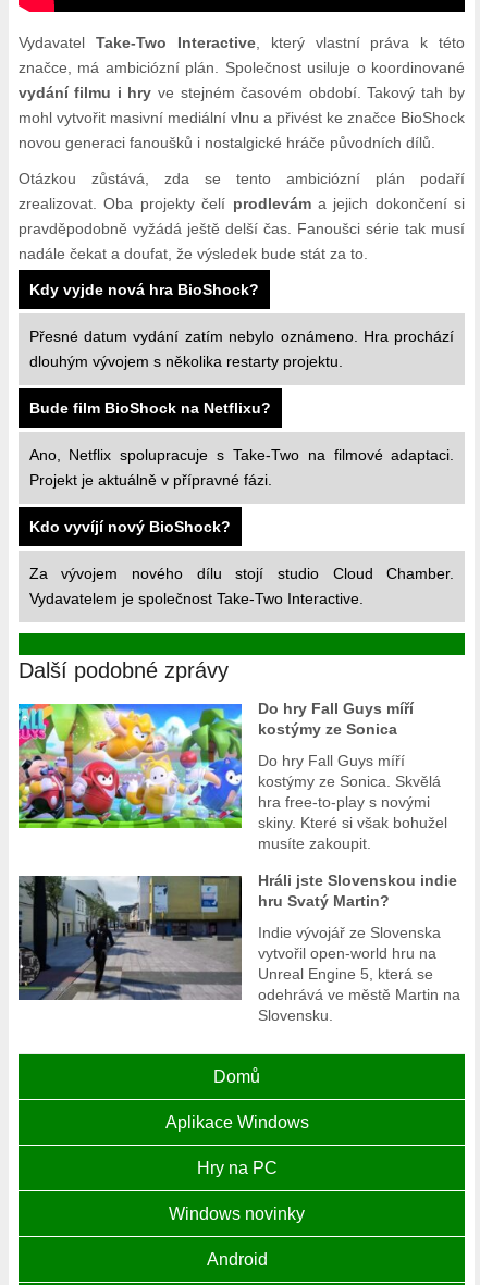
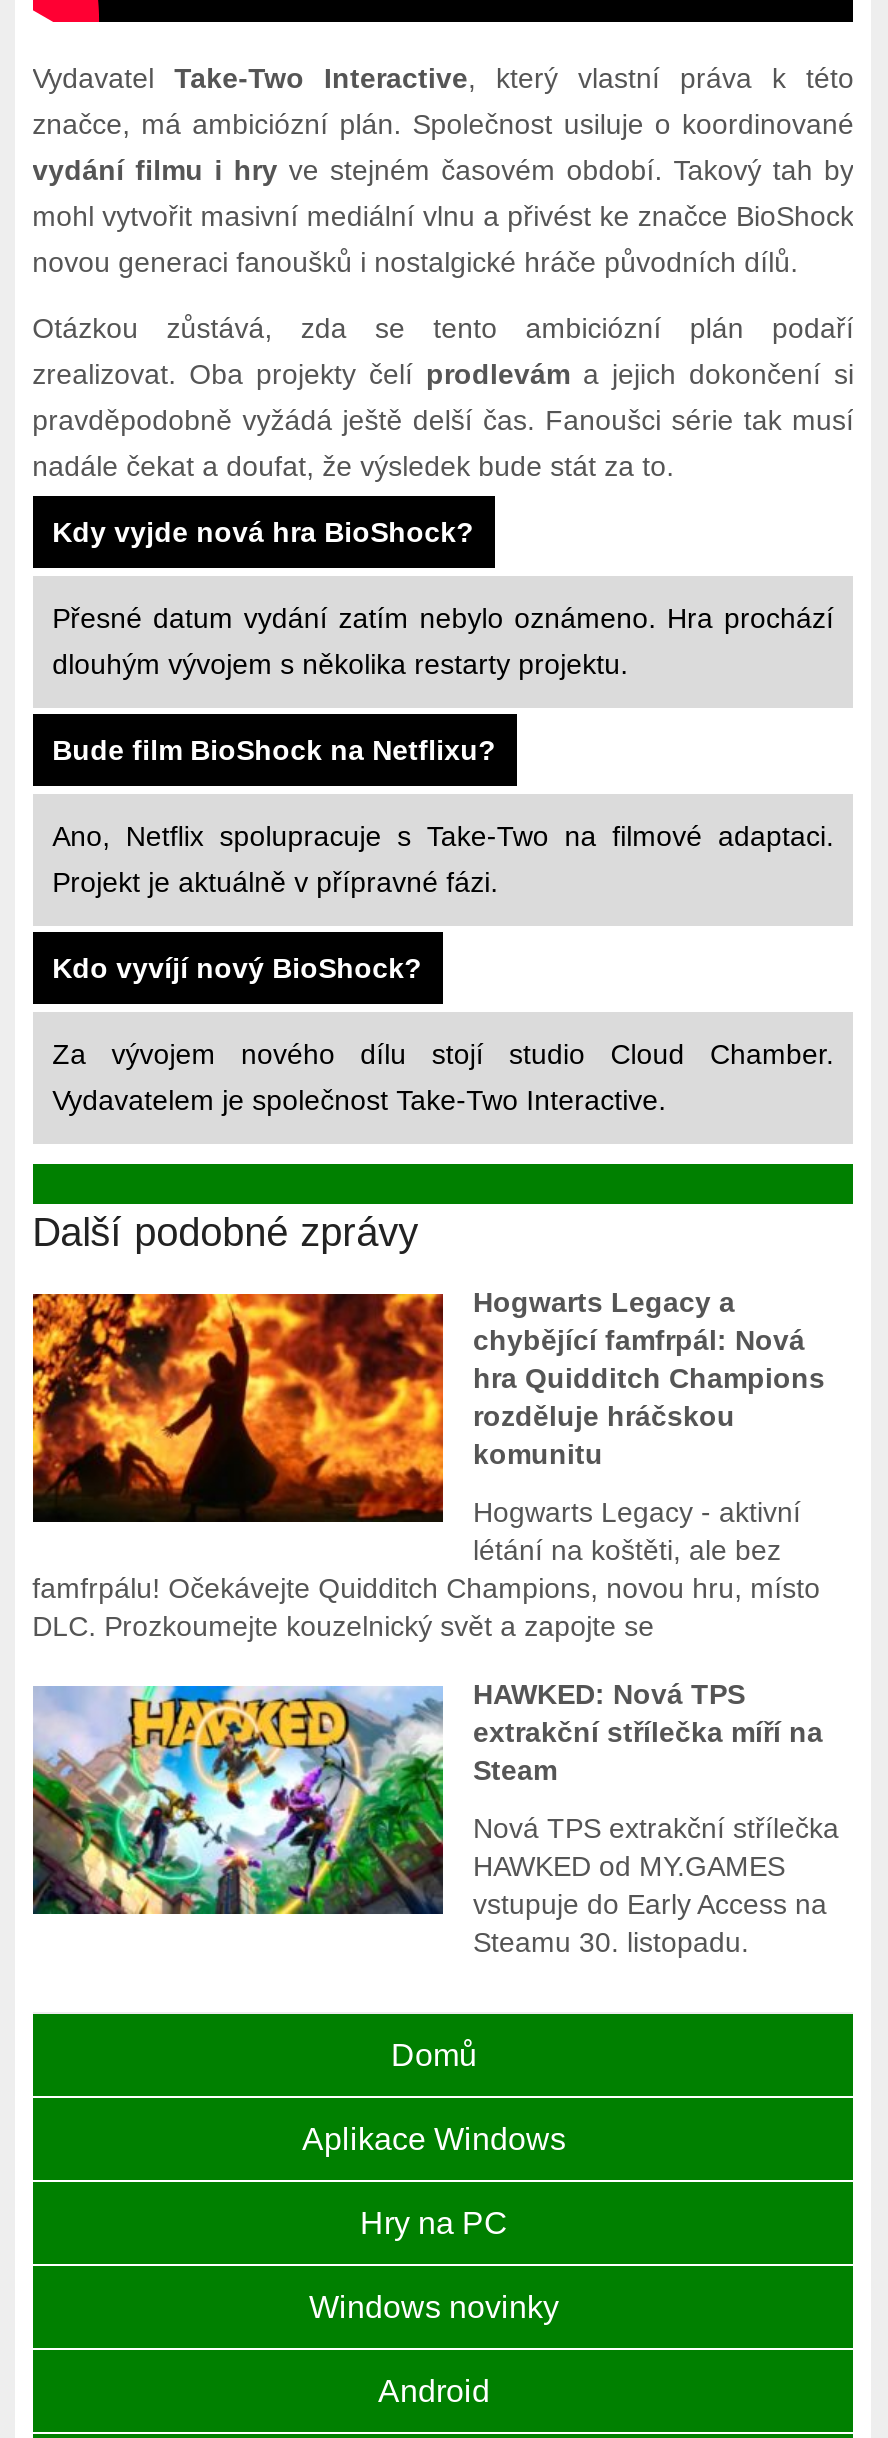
[17,700,414,806] [image] | Do hry Fall Guys míří | kostýmy ze Sonica -> [31,1286,825,1524] [image] | Hogwarts Legacy a | chybějící famfrpál: Nová | hra Quidditch Champions | rozděluje hráčskou | komunitu
[258,752,447,852] Do hry Fall Guys míří | kostýmy ze Sonica. Skvělá | hra free-to-play s novými | skiny. Které si však bohužel | musíte zakoupit. -> [32,1496,820,1642] Hogwarts Legacy - aktivní | létání na koštěti, ale bez | famfrpálu! Očekávejte Quidditch Champions, novou hru, místo | DLC. Prozkoumejte kouzelnický svět a zapojte se
[17,872,457,1001] [image] | Hráli jste Slovenskou indie | hru Svatý Martin? -> [33,1678,823,1916] [image] | HAWKED: Nová TPS | extrakční střílečka míří na | Steam
[258,924,460,1024] Indie vývojář ze Slovenska | vytvořil open-world hru na | Unreal Engine 5, která se | odehrává ve městě Martin na | Slovensku. -> [473,1812,839,1958] Nová TPS extrakční střílečka | HAWKED od MY.GAMES | vstupuje do Early Access na | Steamu 30. listopadu.

